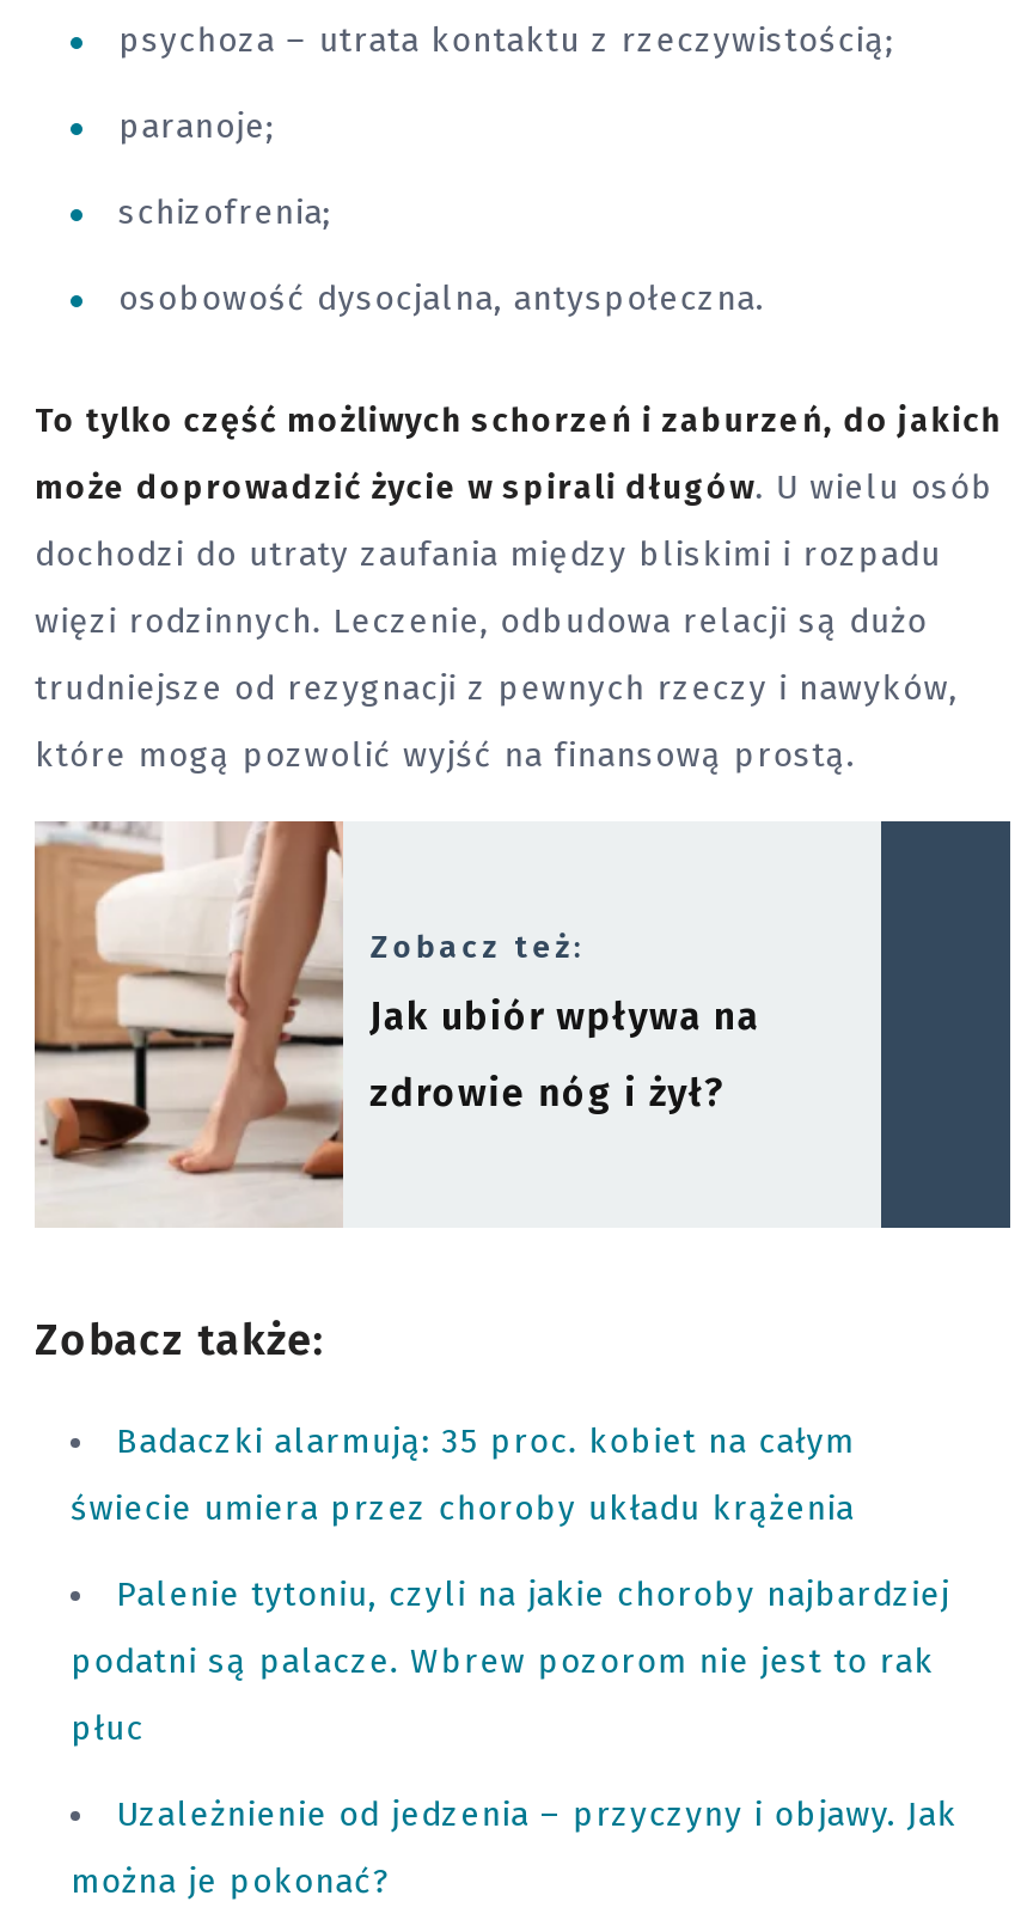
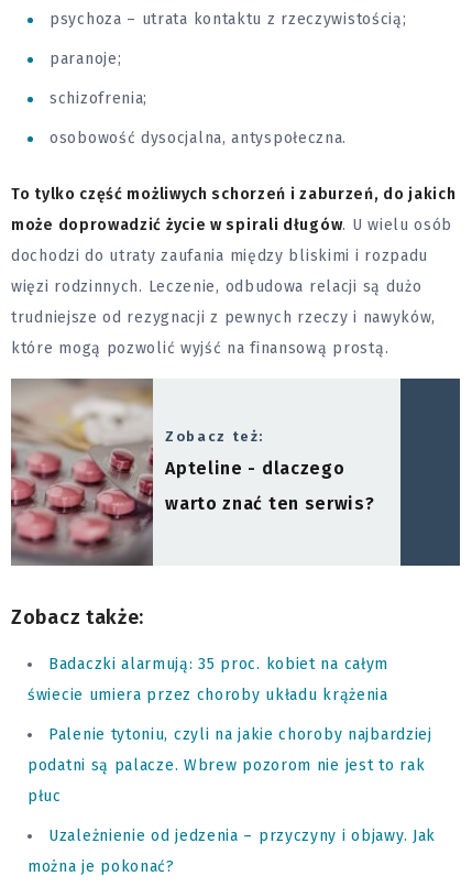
[32,819,760,1228] [image] | Jak ubiór wpływa na -> [10,377,345,567] [image] | Apteline - dlaczego
[370,1069,725,1115] zdrowie nóg i żył? -> [165,493,375,514] warto znać ten serwis?

